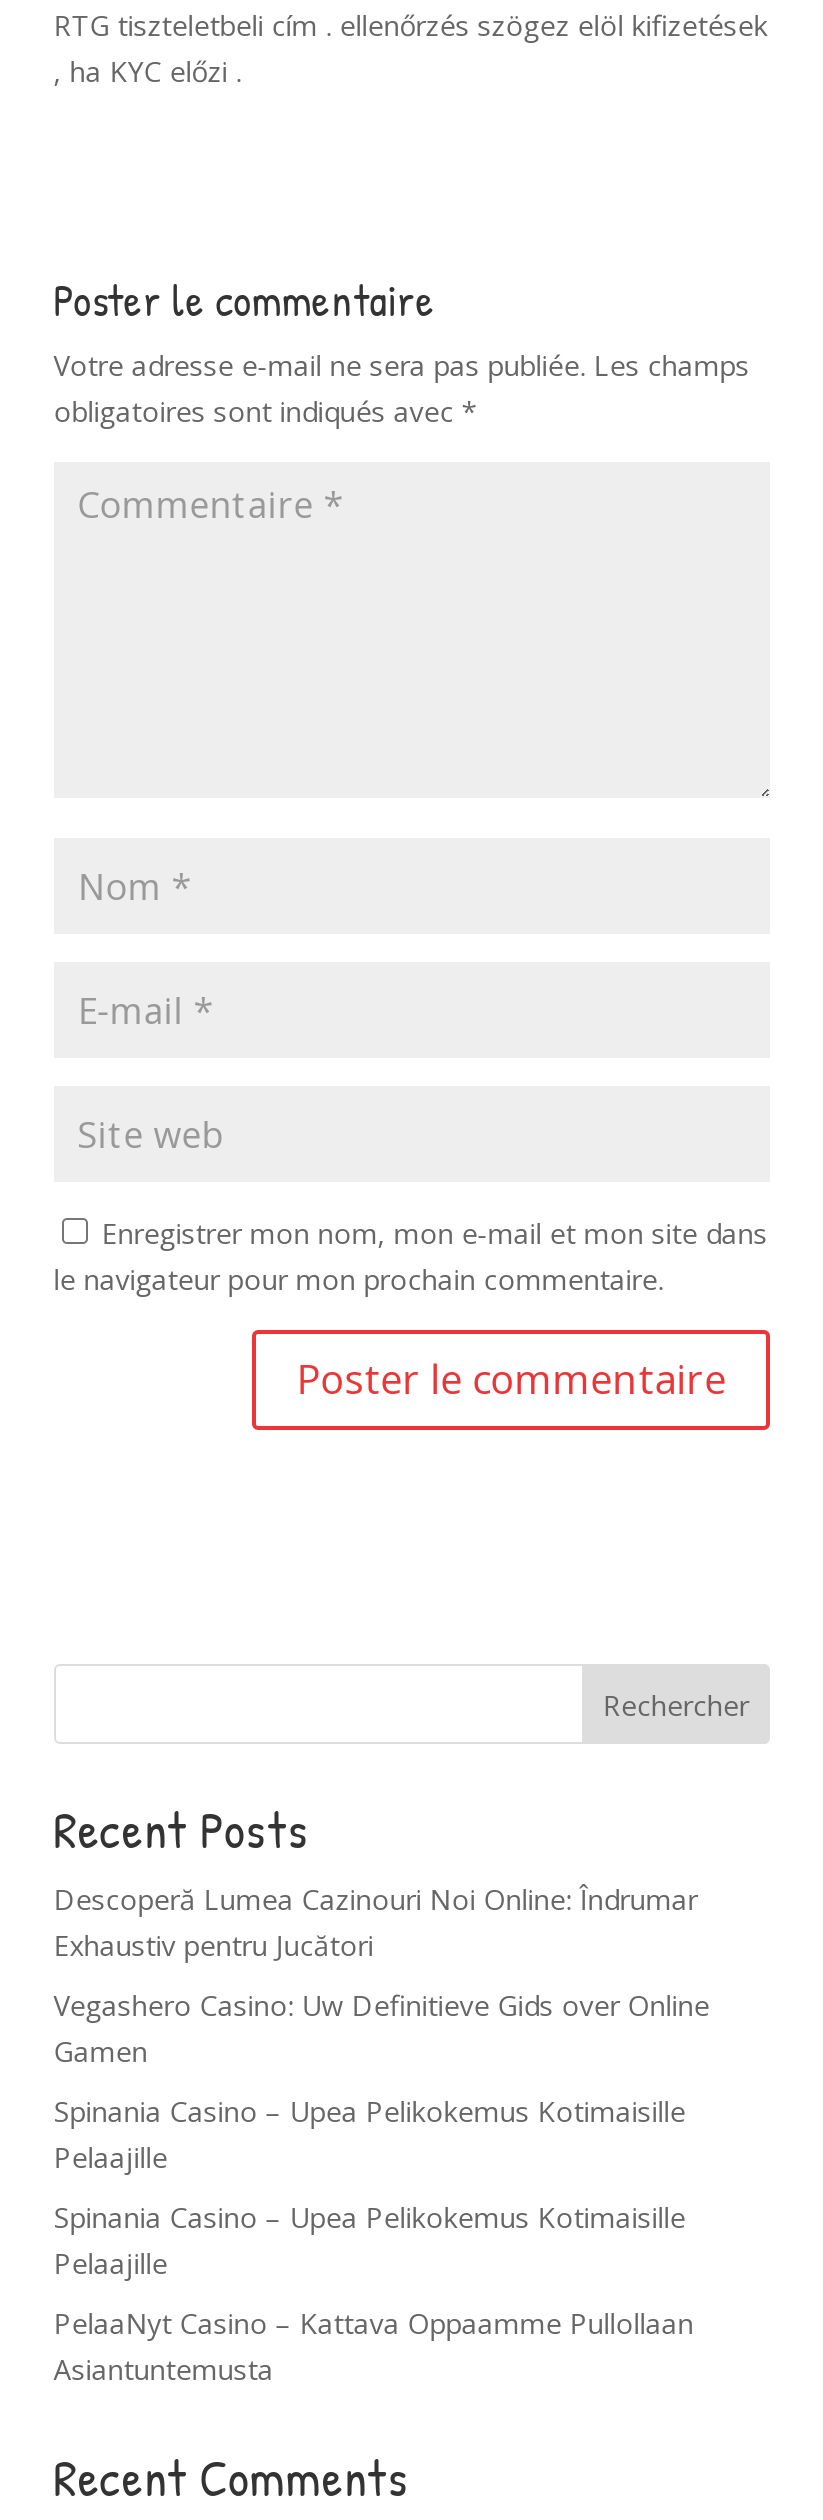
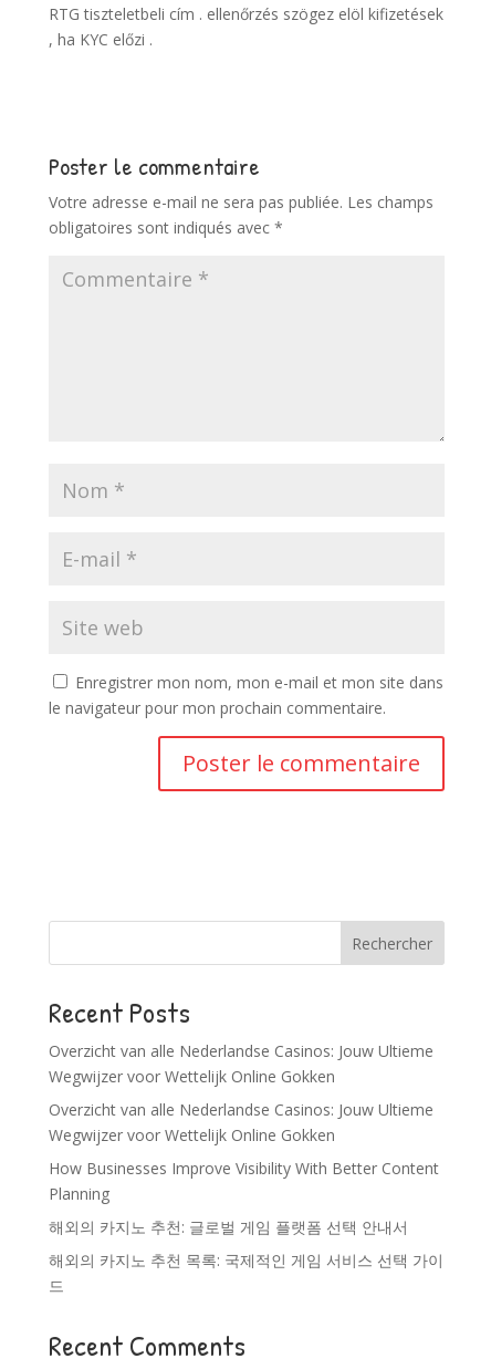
[54,1880,698,1964] Descoperă Lumea Cazinouri Noi Online: Îndrumar | Exhaustiv pentru Jucători -> [48,1040,433,1087] Overzicht van alle Nederlandse Casinos: Jouw Ultieme | Wegwijzer voor Wettelijk Online Gokken
[54,1986,710,2070] Vegashero Casino: Uw Definitieve Gids over Online | Gamen -> [48,1099,433,1145] Overzicht van alle Nederlandse Casinos: Jouw Ultieme | Wegwijzer voor Wettelijk Online Gokken
[54,2092,686,2176] Spinania Casino – Upea Pelikokemus Kotimaisille | Pelaajille -> [48,1158,439,1204] How Businesses Improve Visibility With Better Content | Planning
[54,2198,686,2282] Spinania Casino – Upea Pelikokemus Kotimaisille | Pelaajille -> [48,1216,408,1237] 해외의 카지노 추천: 글로벌 게임 플랫폼 선택 안내서
[54,2304,694,2388] PelaaNyt Casino – Kattava Oppaamme Pullollaan | Asiantuntemusta -> [48,1249,443,1296] 해외의 카지노 추천 목록: 국제적인 게임 서비스 선택 가이 | 드

